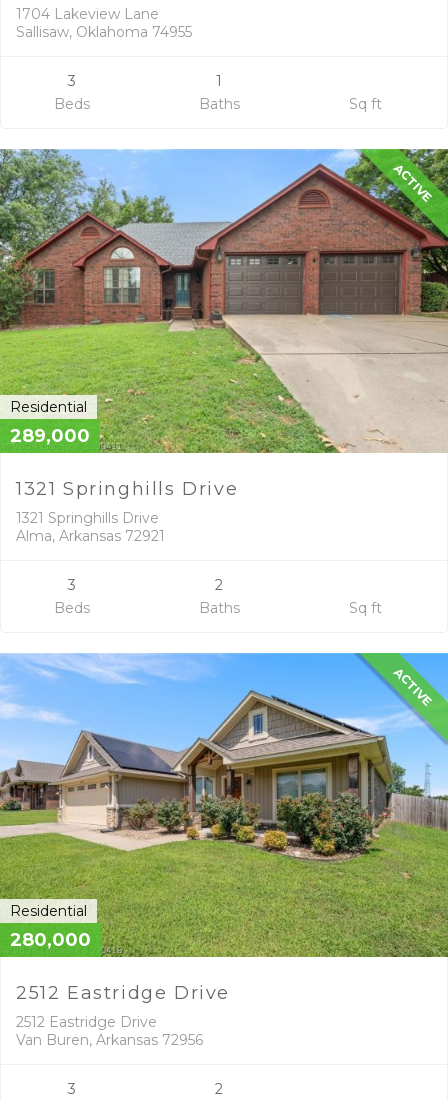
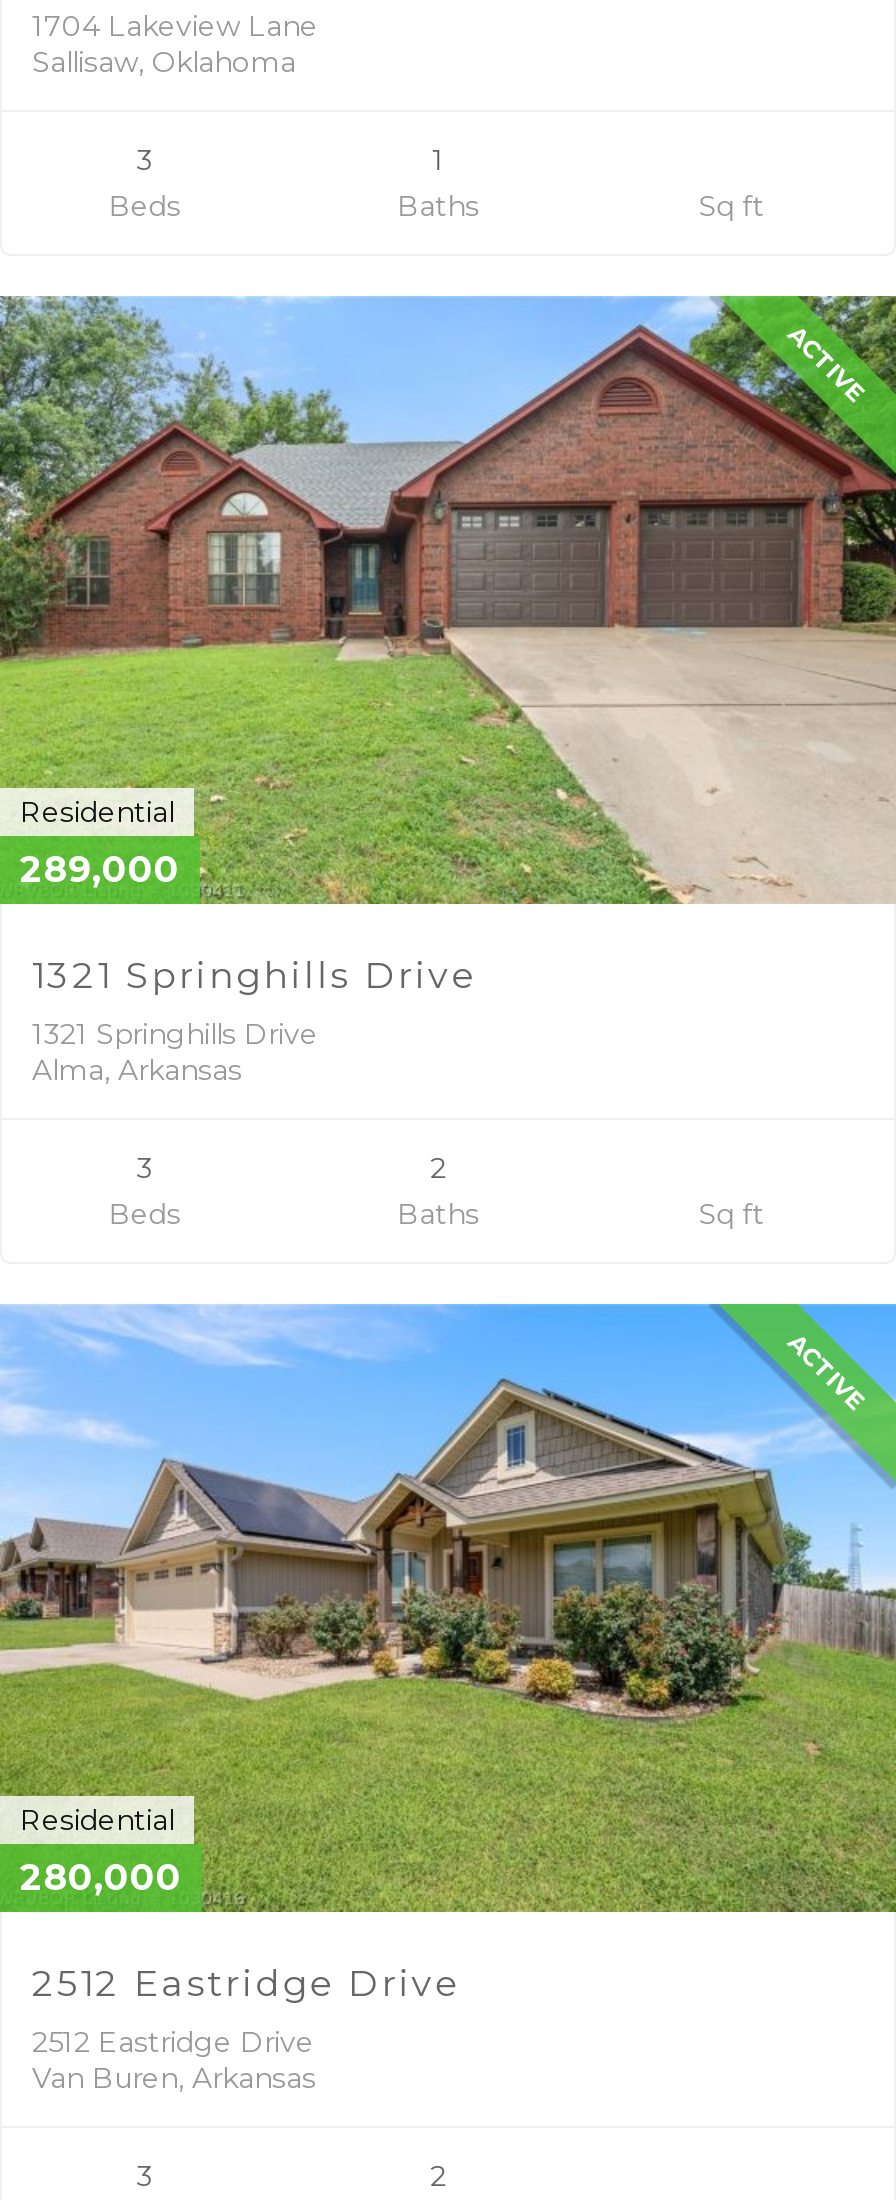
[16,23,192,41] Sallisaw, Oklahoma 74955 -> [32,44,296,80] Sallisaw, Oklahoma
[16,527,165,545] Alma, Arkansas 72921 -> [32,1052,242,1088] Alma, Arkansas
[16,1031,203,1049] Van Buren, Arkansas 72956 -> [32,2060,316,2096] Van Buren, Arkansas

